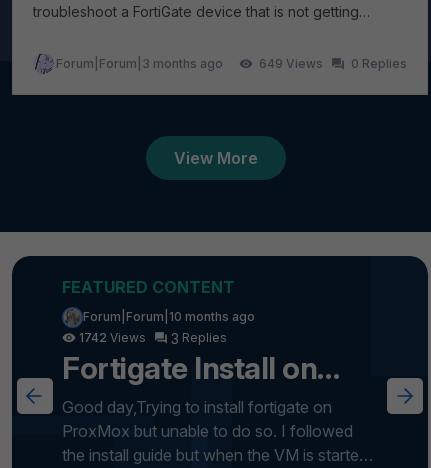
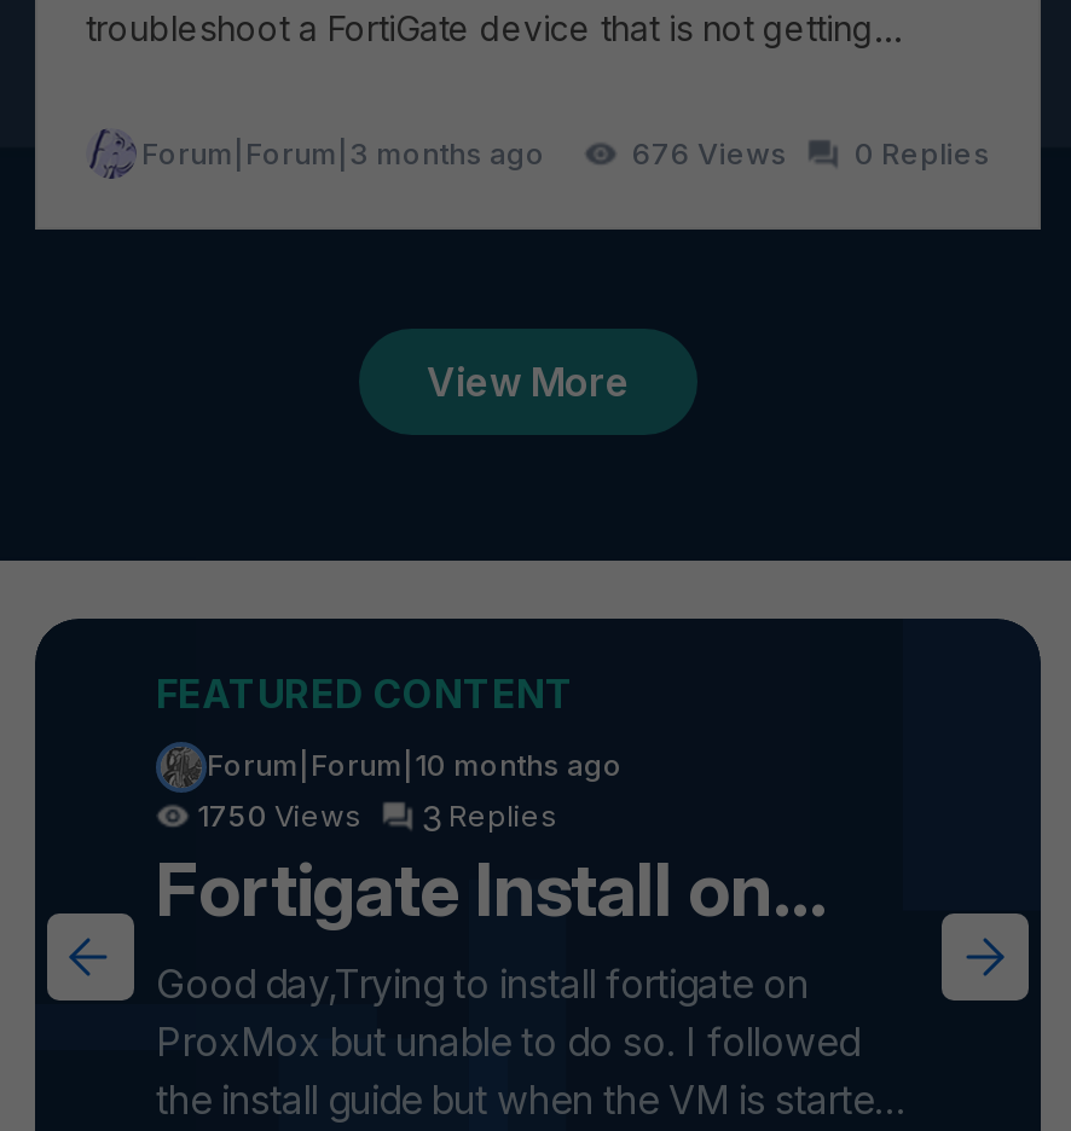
[259,56,283,71] 649 -> [632,135,690,171] 676
[79,330,107,345] 1742 -> [197,798,267,834] 1750

